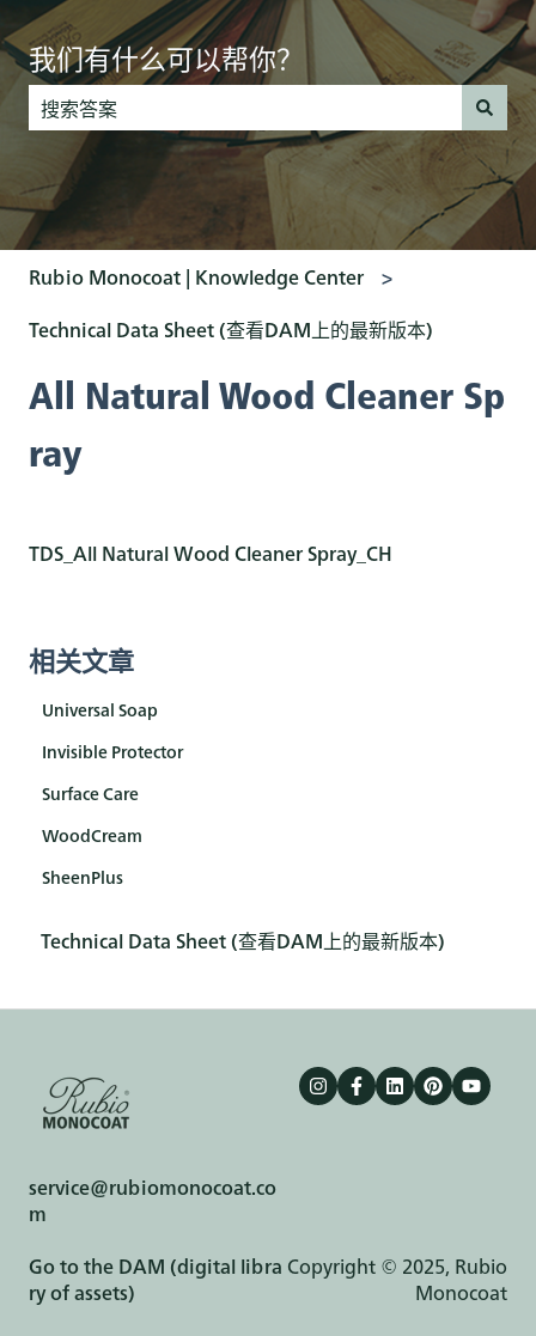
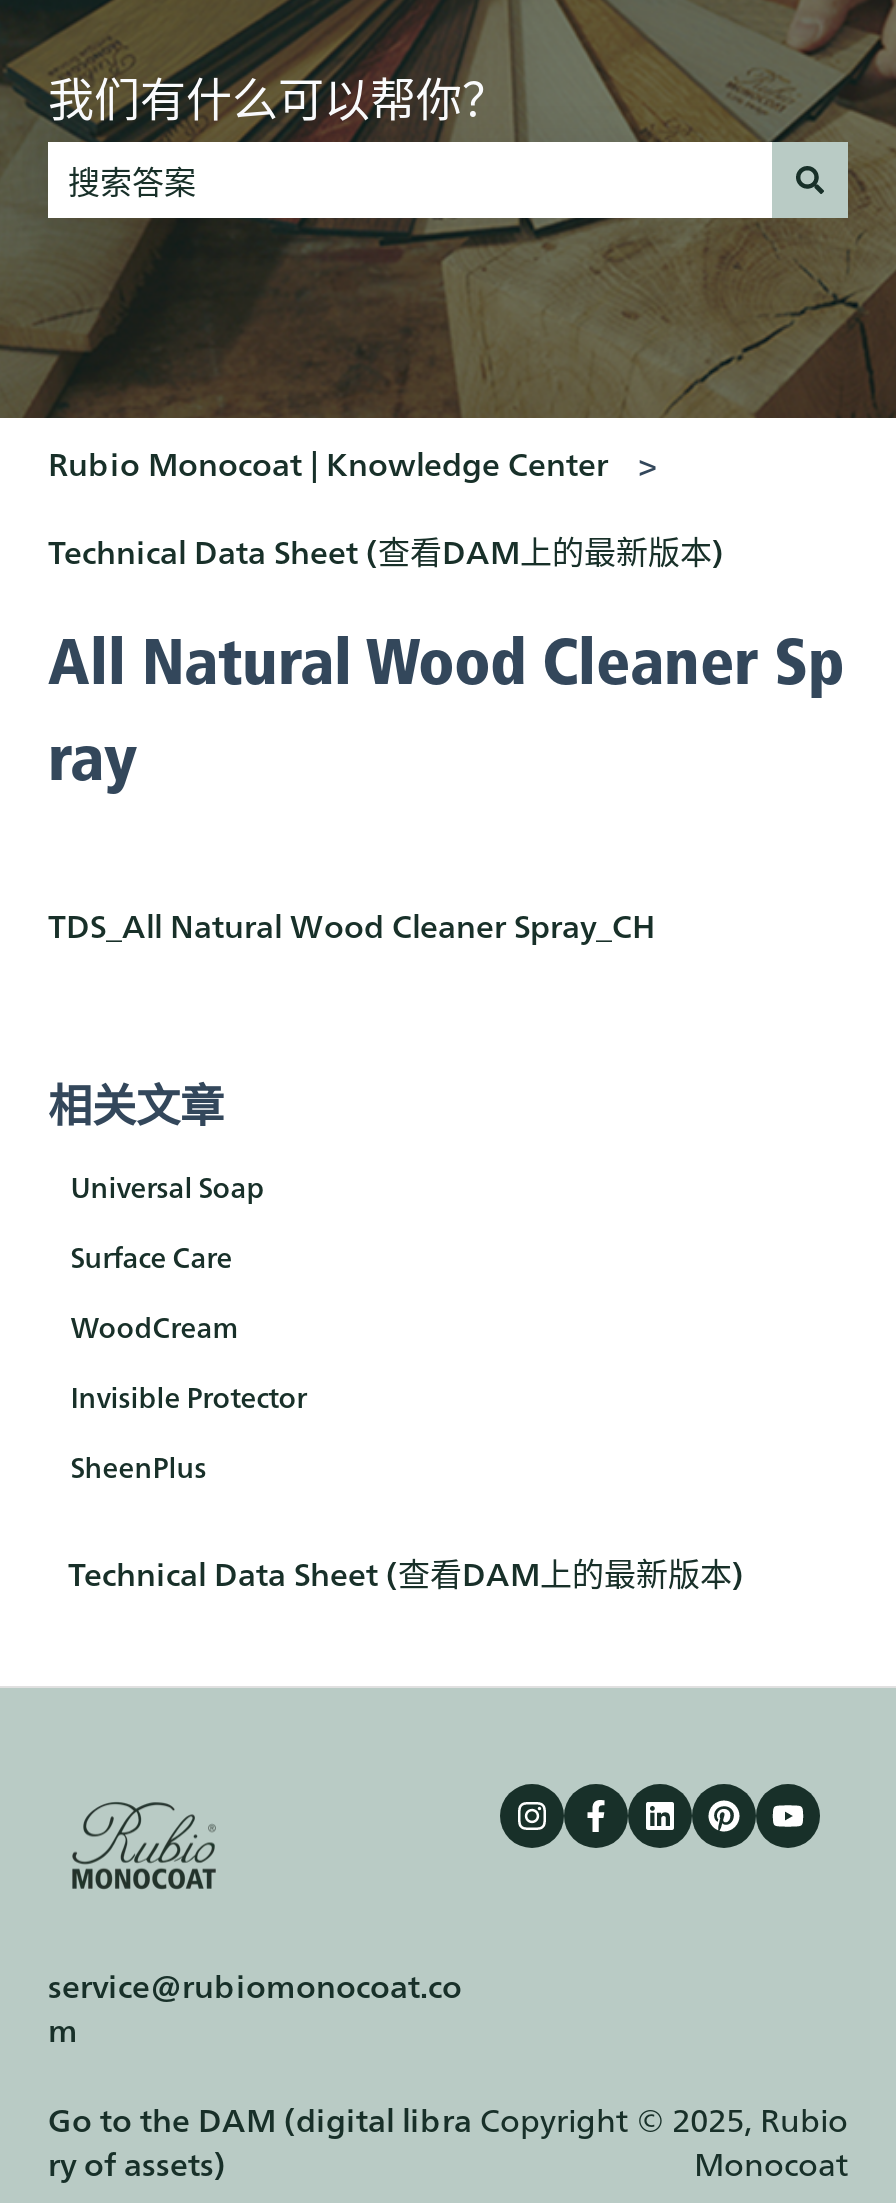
moved [42,739,183,763] -> [70,1376,306,1416]: Invisible Protector
moved [42,781,143,847] -> [70,1236,238,1346]: Surface Care | WoodCream

